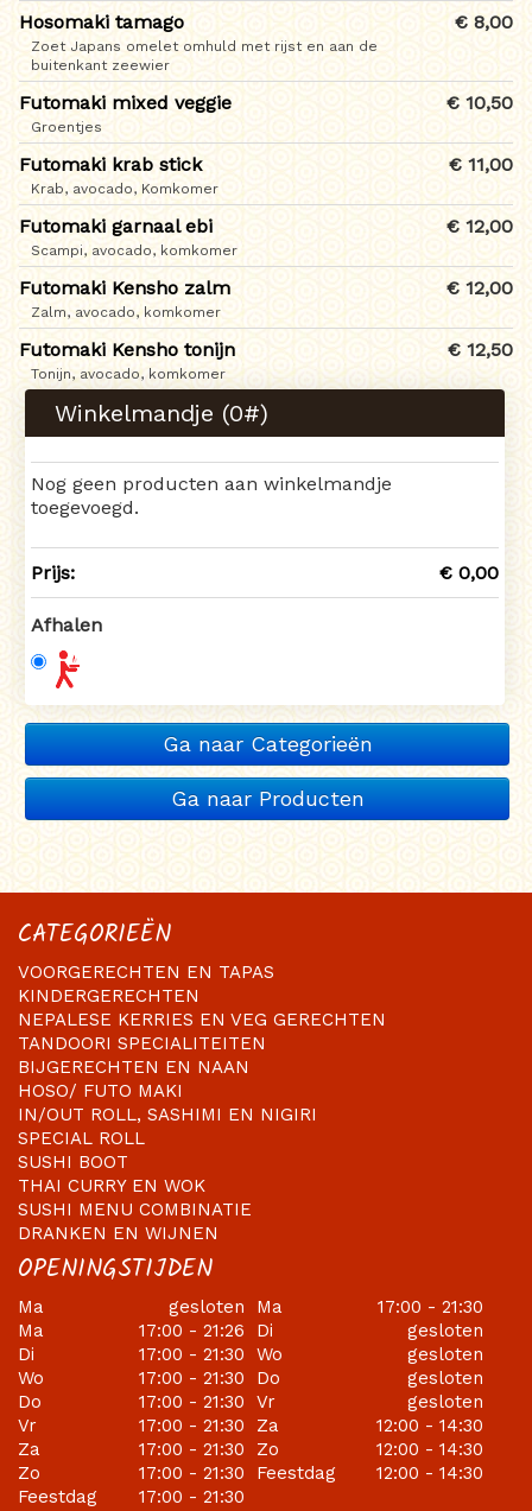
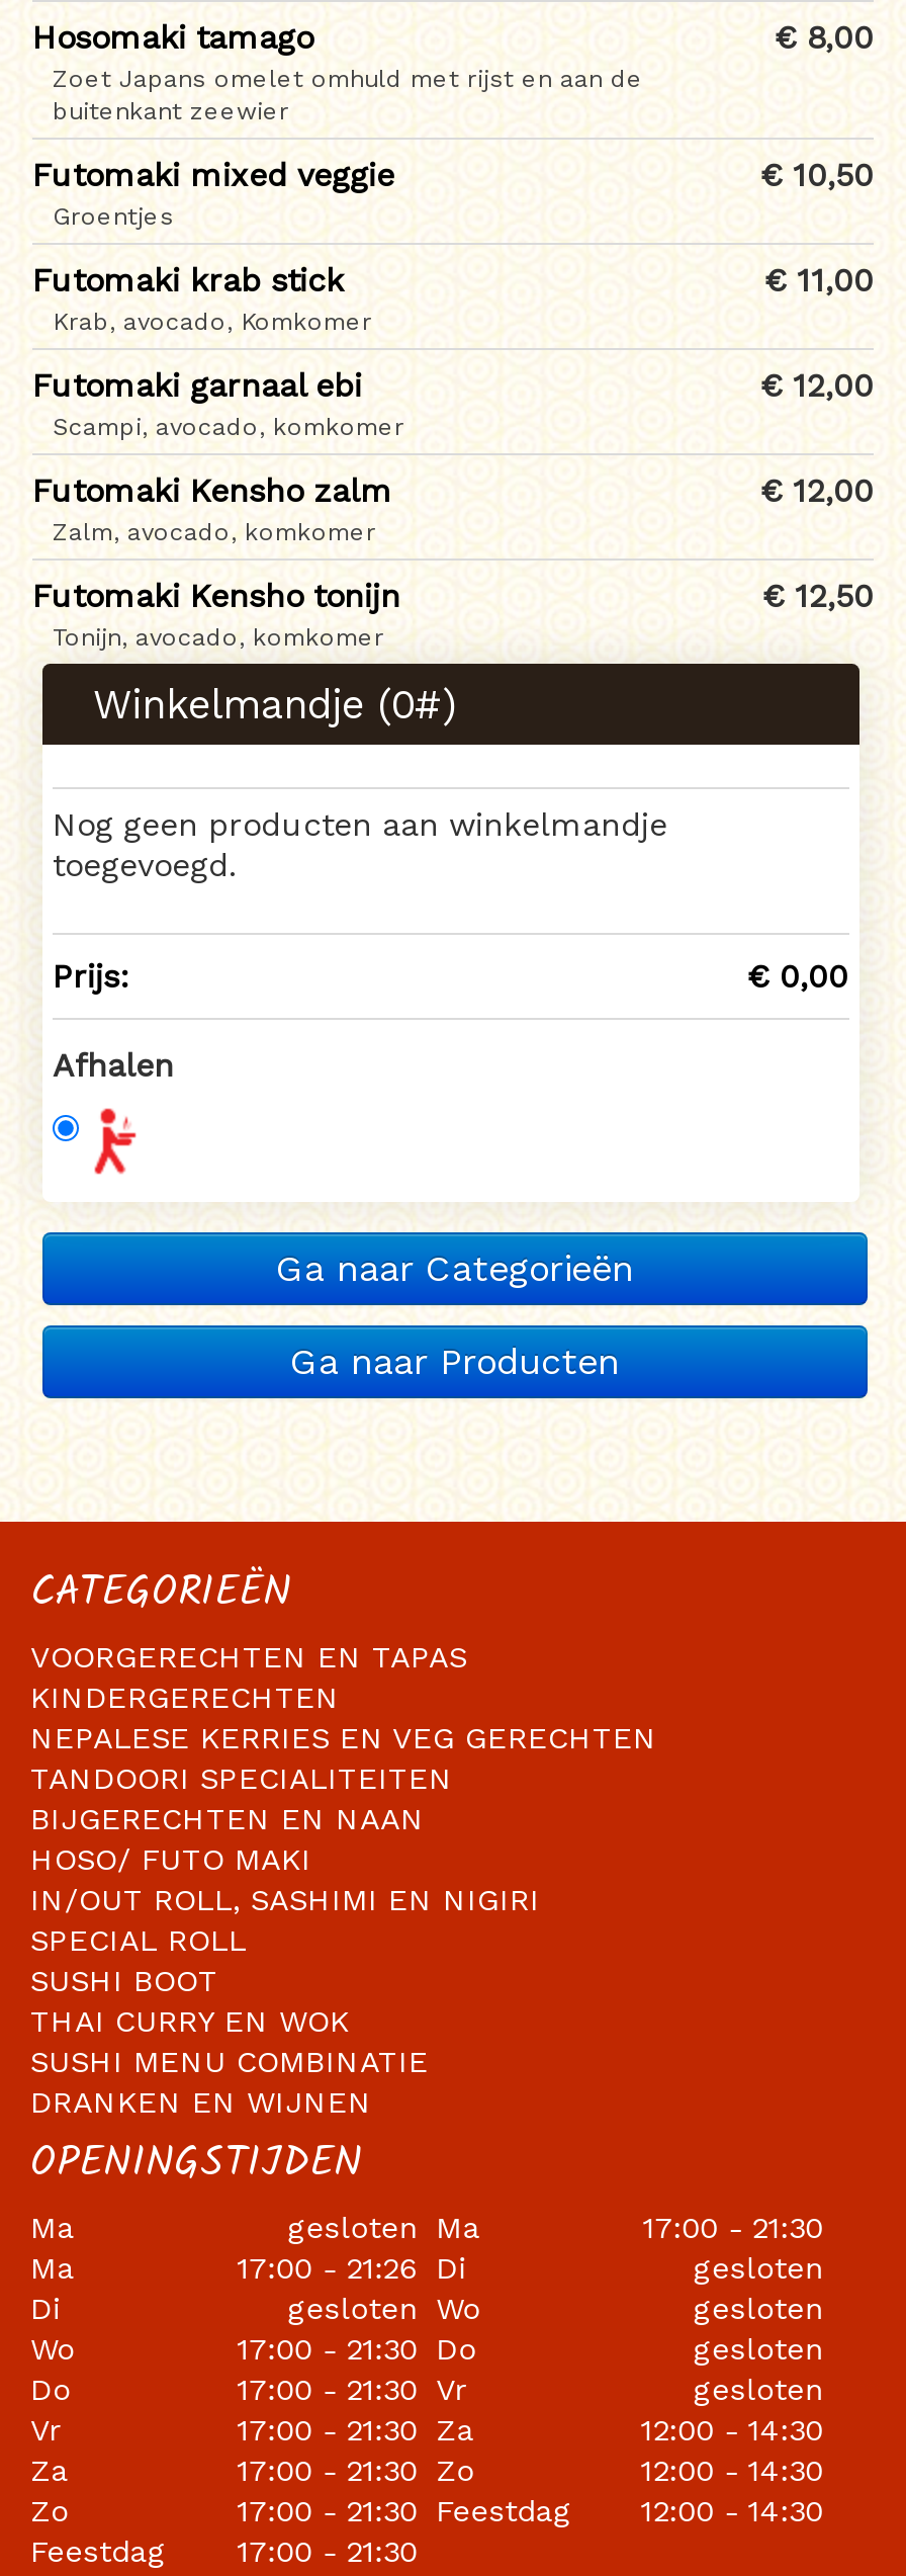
[139,1344,282,1365] 17:00 - 21:30 Wo -> [288,2291,481,2328] gesloten Wo

